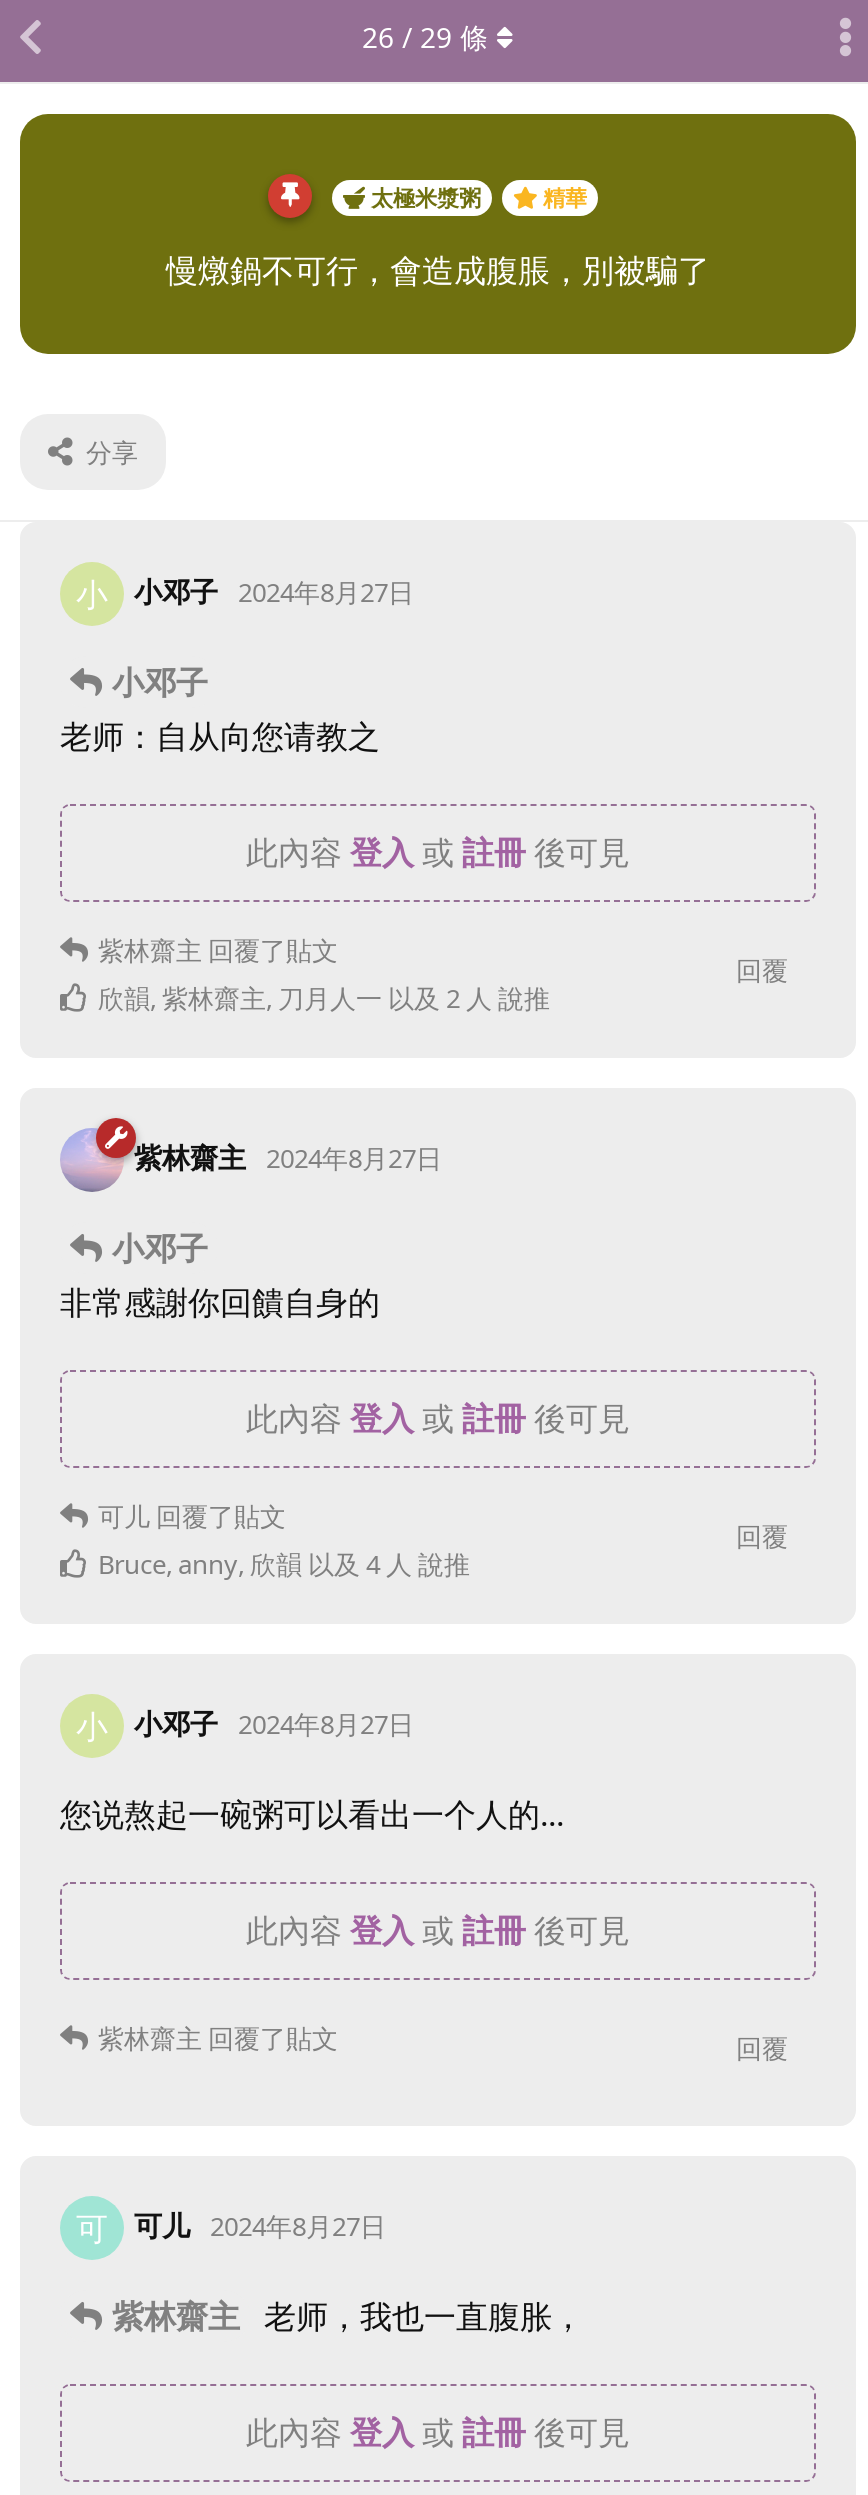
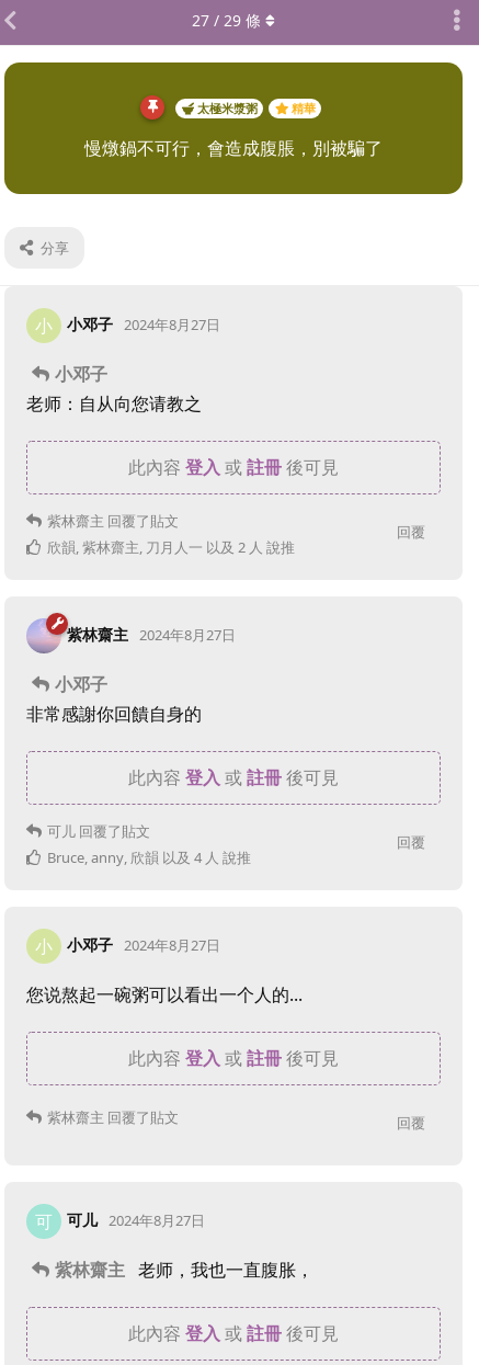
[362,18,488,56] 26 / 29條 -> [192,10,261,31] 27 / 29條

